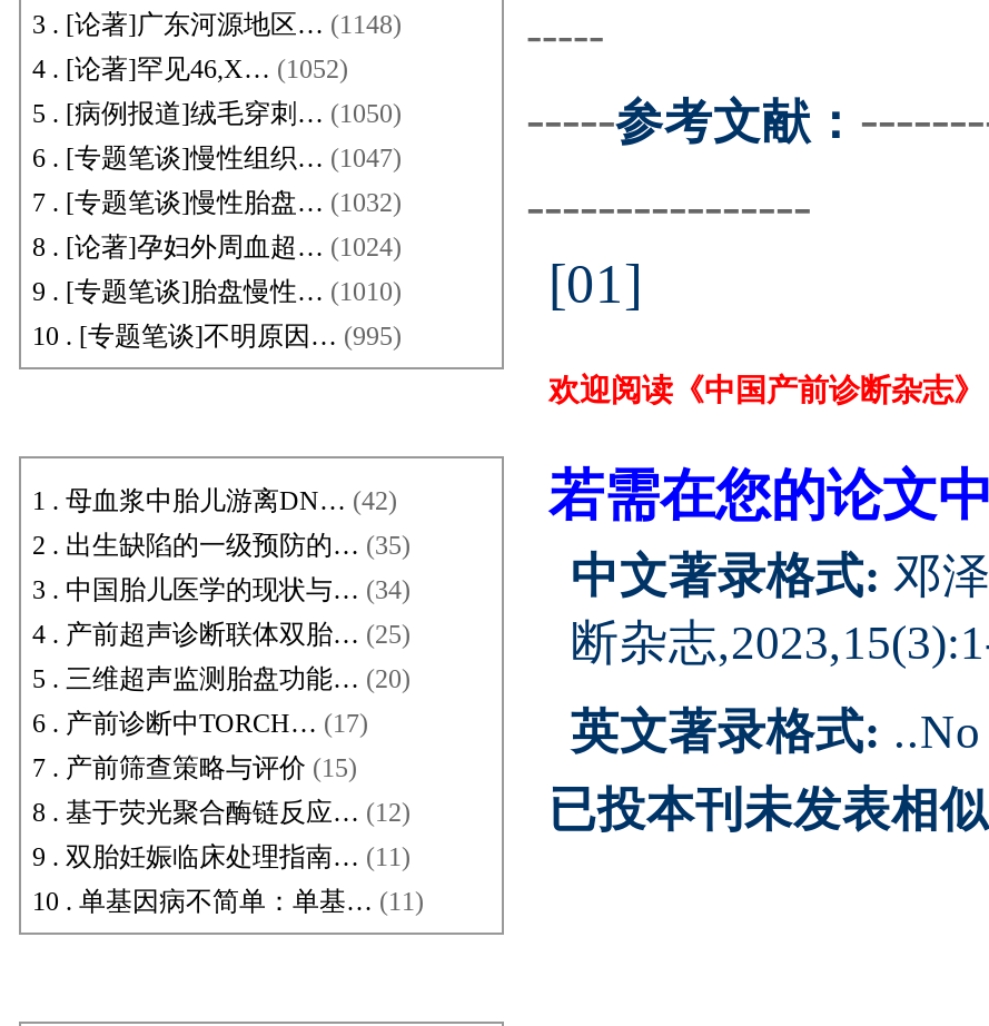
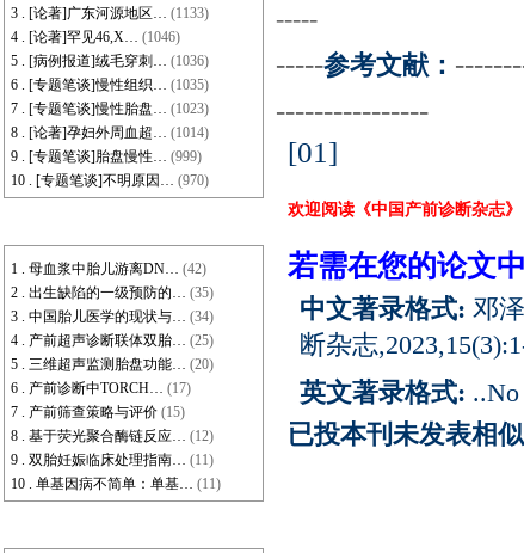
[32,9,402,40] 3 . [论著]广东河源地区… (1148) -> [11,5,209,21] 3 . [论著]广东河源地区… (1133)
[32,53,348,85] 4 . [论著]罕见46,X… (1052) -> [11,29,180,45] 4 . [论著]罕见46,X… (1046)
[32,98,402,129] 5 . [病例报道]绒毛穿刺… (1050) -> [11,53,209,69] 5 . [病例报道]绒毛穿刺… (1036)
[32,142,402,174] 6 . [专题笔谈]慢性组织… (1047) -> [11,76,209,93] 6 . [专题笔谈]慢性组织… (1035)
[32,187,402,218] 7 . [专题笔谈]慢性胎盘… (1032) -> [11,100,209,117] 7 . [专题笔谈]慢性胎盘… (1023)
[32,231,402,263] 8 . [论著]孕妇外周血超… (1024) -> [11,124,209,141] 8 . [论著]孕妇外周血超… (1014)
[32,276,402,307] 9 . [专题笔谈]胎盘慢性… (1010) -> [11,148,202,165] 9 . [专题笔谈]胎盘慢性… (999)
[32,320,402,352] 10 . [专题笔谈]不明原因… (995) -> [11,172,209,189] 10 . [专题笔谈]不明原因… (970)

